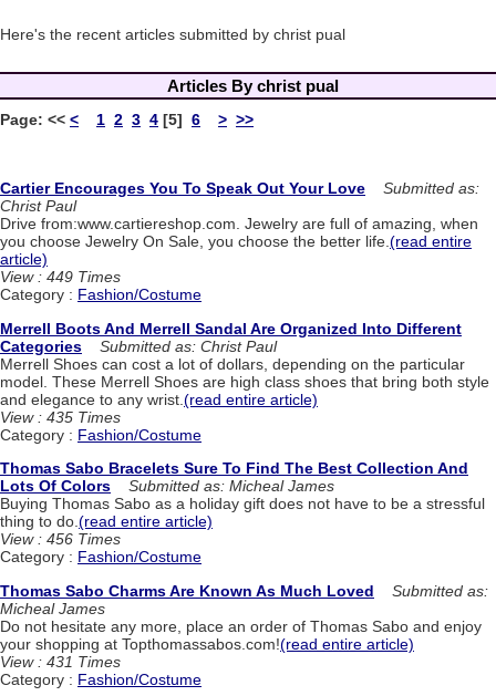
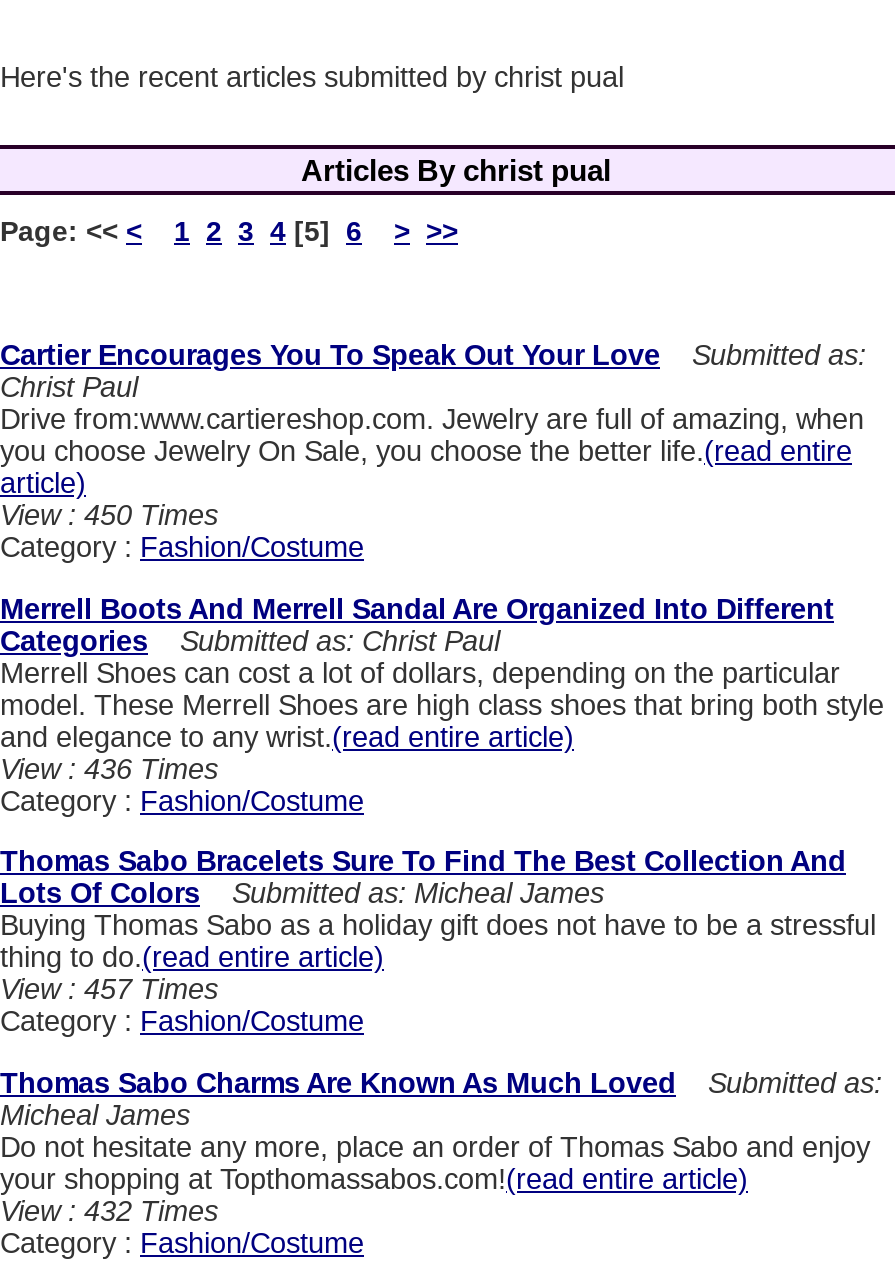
[0,268,121,286] View : 449 Times -> [0,500,218,532] View : 450 Times
[0,408,121,426] View : 435 Times -> [0,753,218,785] View : 436 Times
[0,530,121,548] View : 456 Times -> [0,974,218,1006] View : 457 Times
[0,653,121,670] View : 431 Times -> [0,1194,218,1226] View : 432 Times

